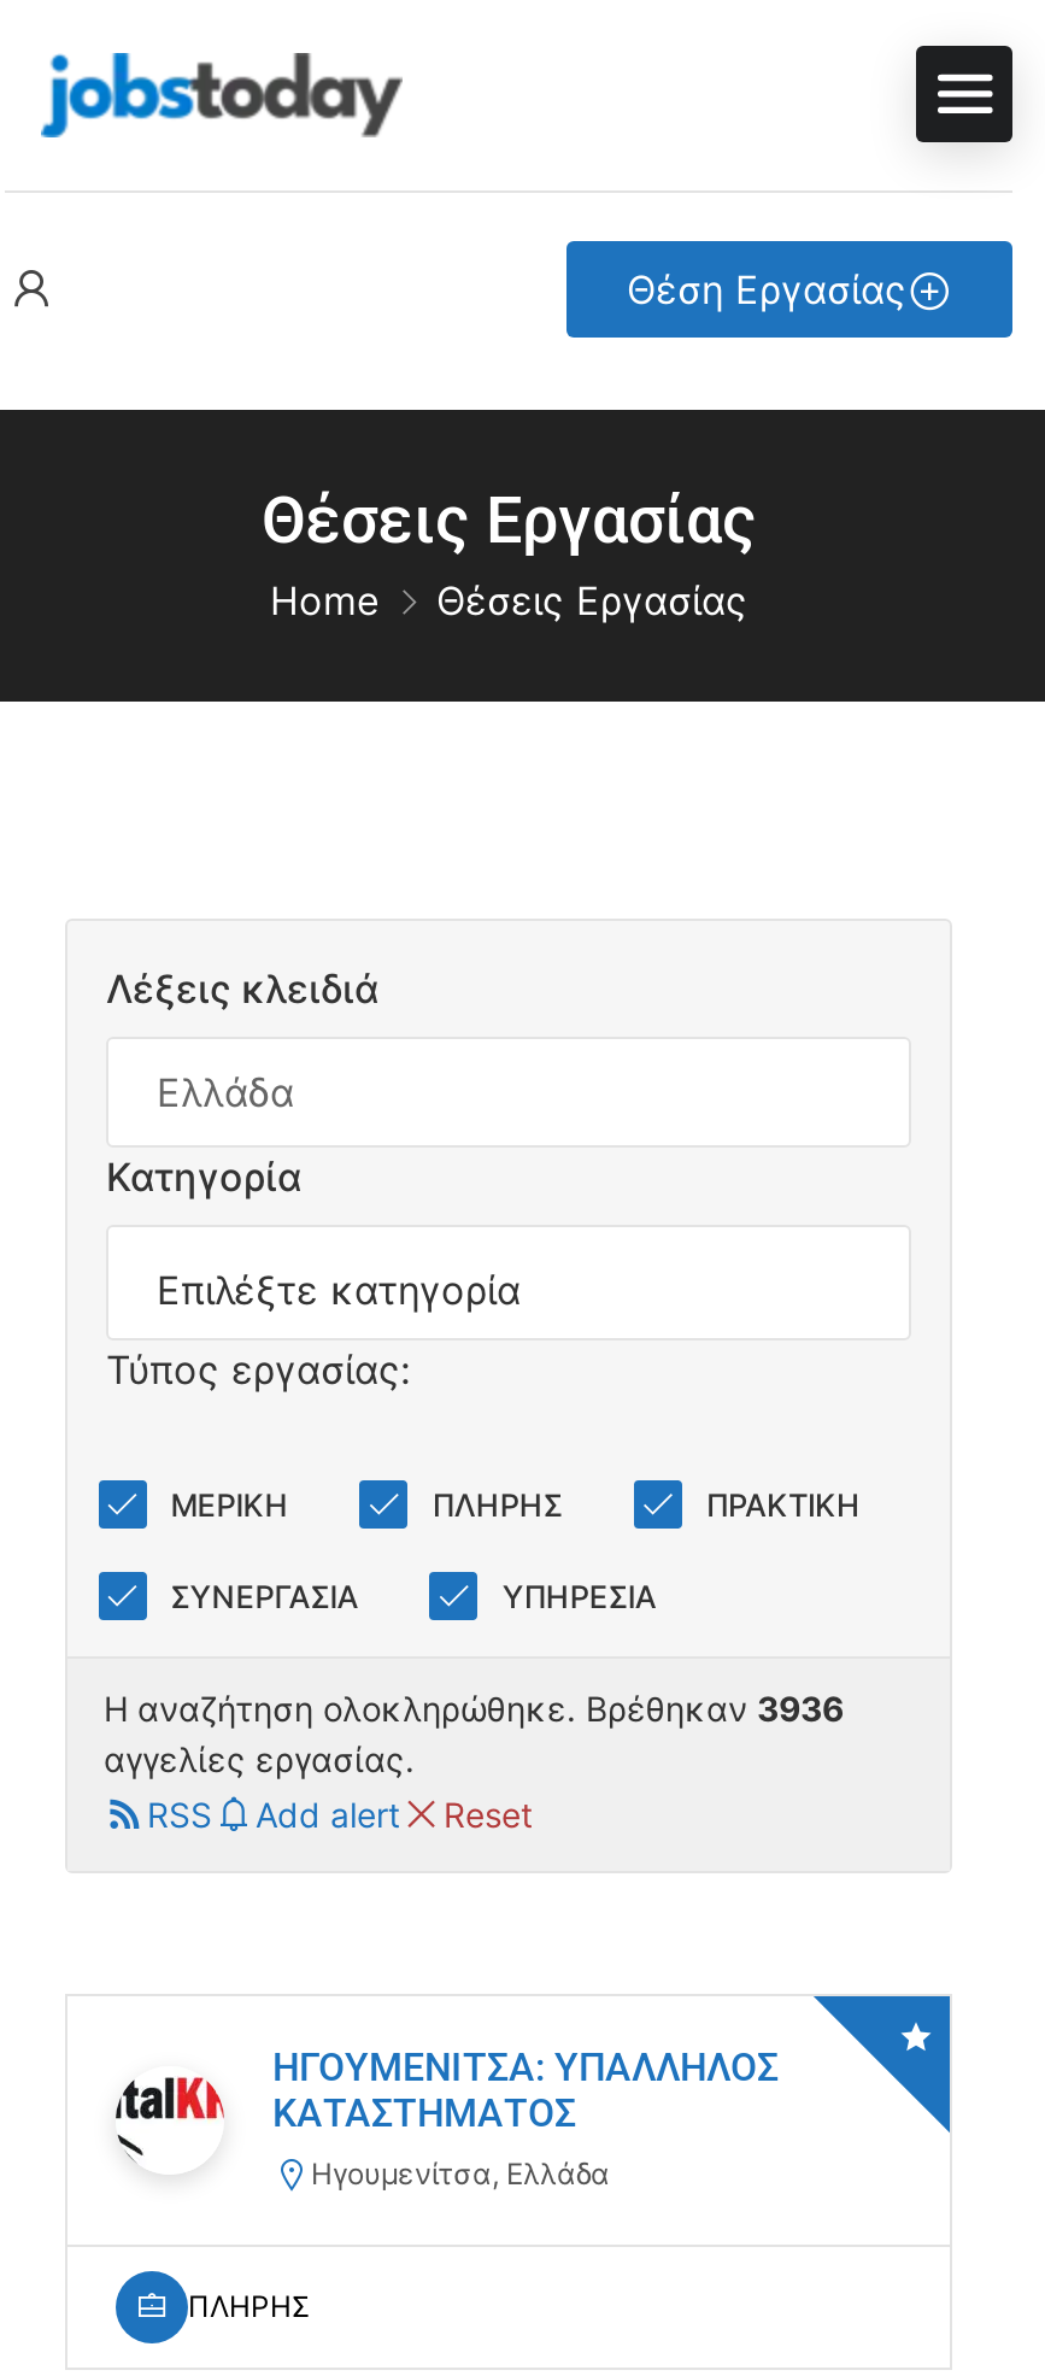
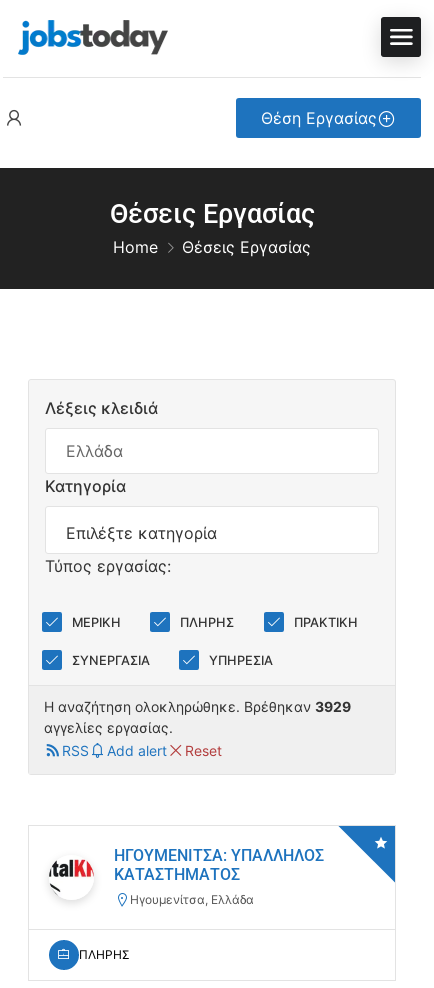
[104,1687,844,1728] Η αναζήτηση ολοκληρώθηκε. Βρέθηκαν 3936 -> [44,698,351,715] Η αναζήτηση ολοκληρώθηκε. Βρέθηκαν 3929

